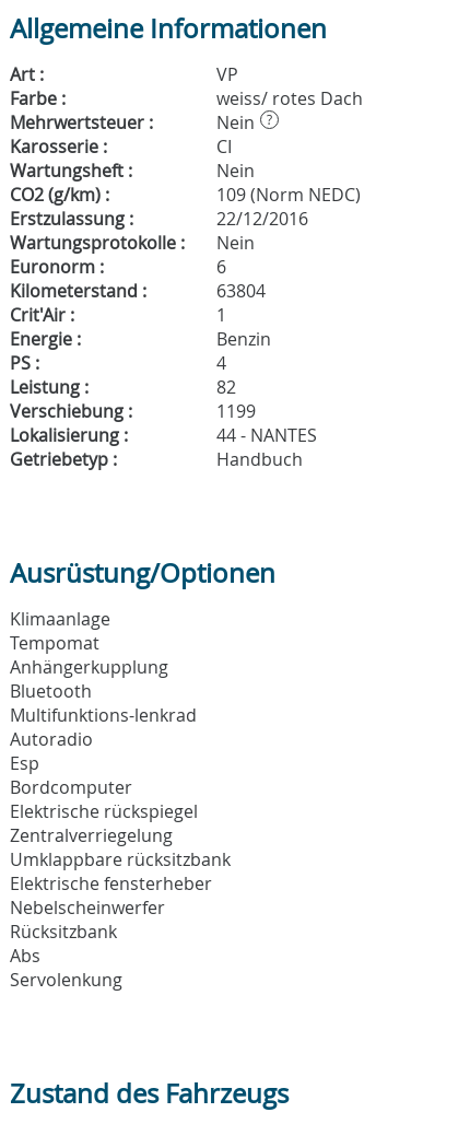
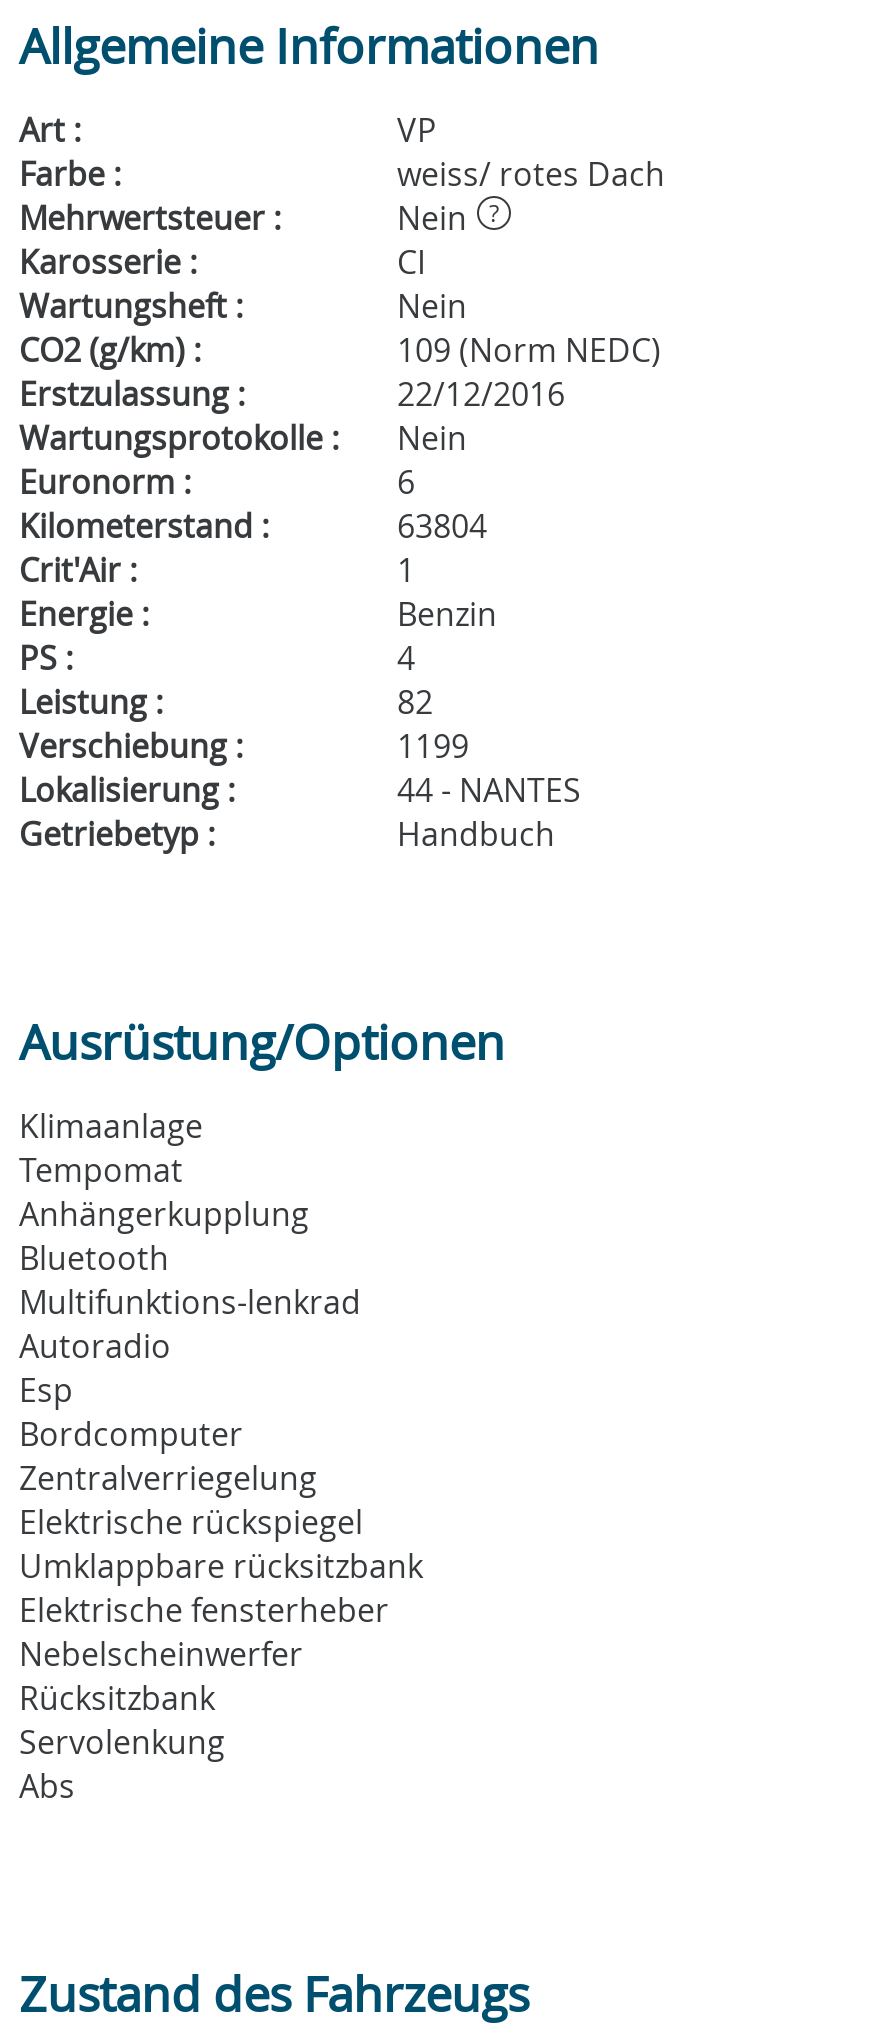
moved [10,799,198,823] -> [19,1499,363,1543]: Elektrische rückspiegel
moved [10,823,173,847] -> [19,1455,317,1499]: Zentralverriegelung
moved [10,943,40,967] -> [19,1763,75,1807]: Abs
moved [10,967,122,991] -> [19,1719,225,1763]: Servolenkung

